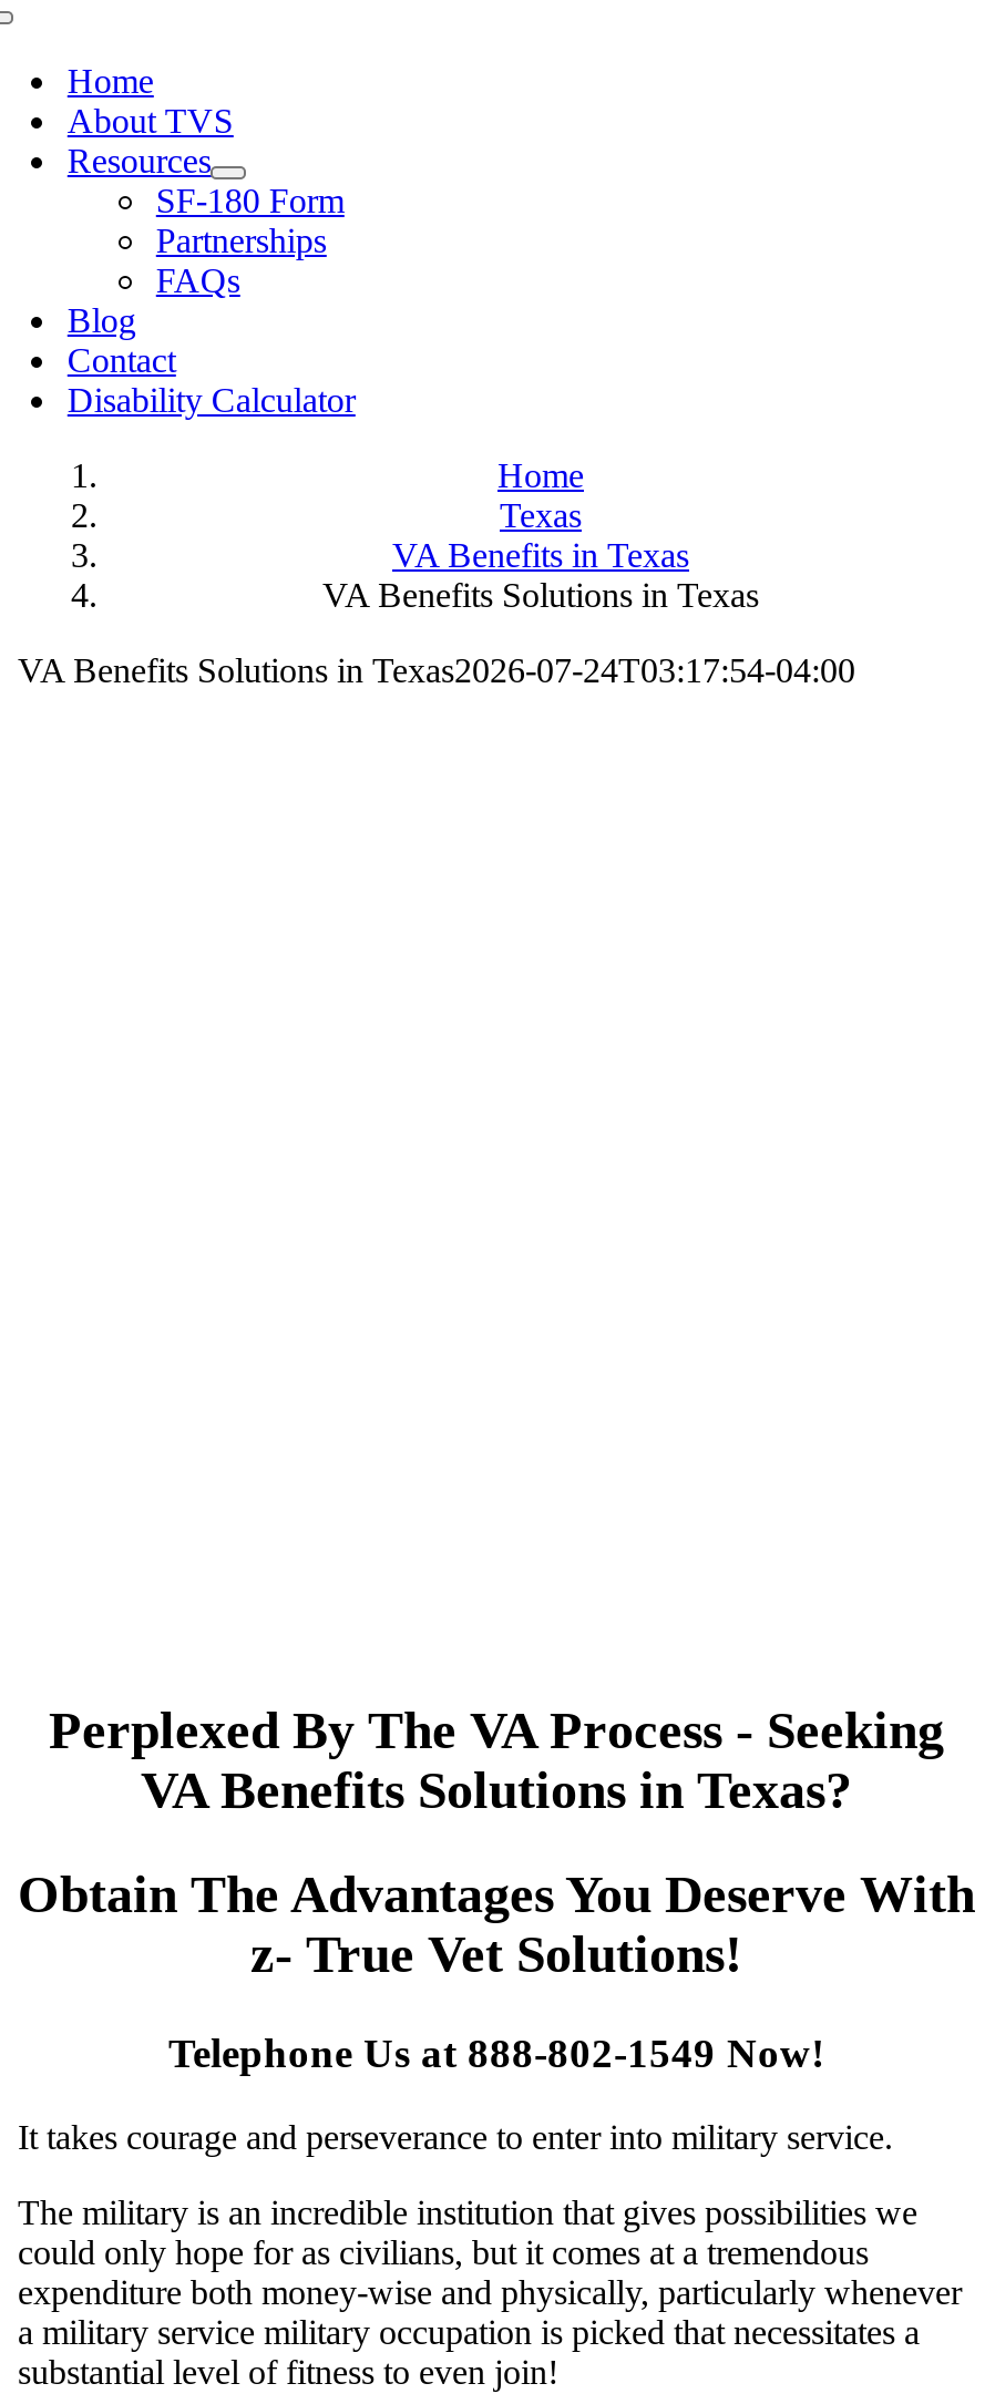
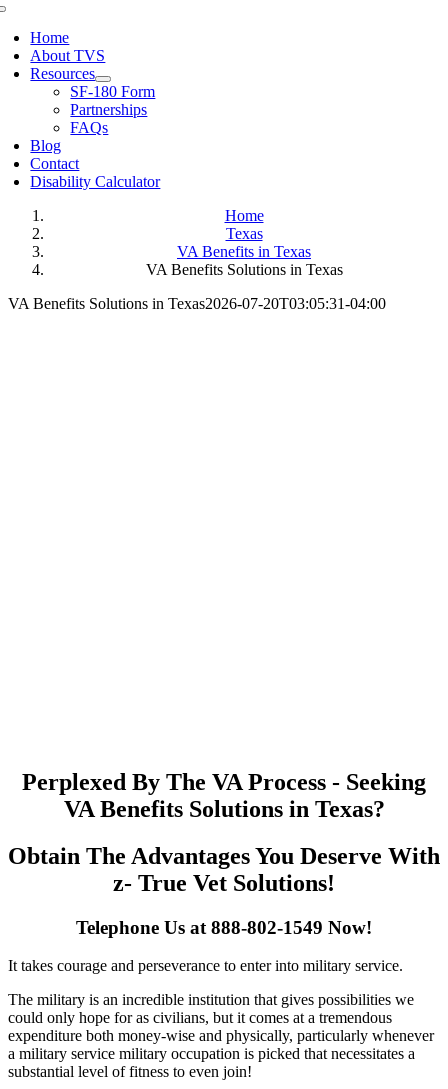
[18,651,855,689] VA Benefits Solutions in Texas2026-07-24T03:17:54-04:00 -> [8,295,386,312] VA Benefits Solutions in Texas2026-07-20T03:05:31-04:00

